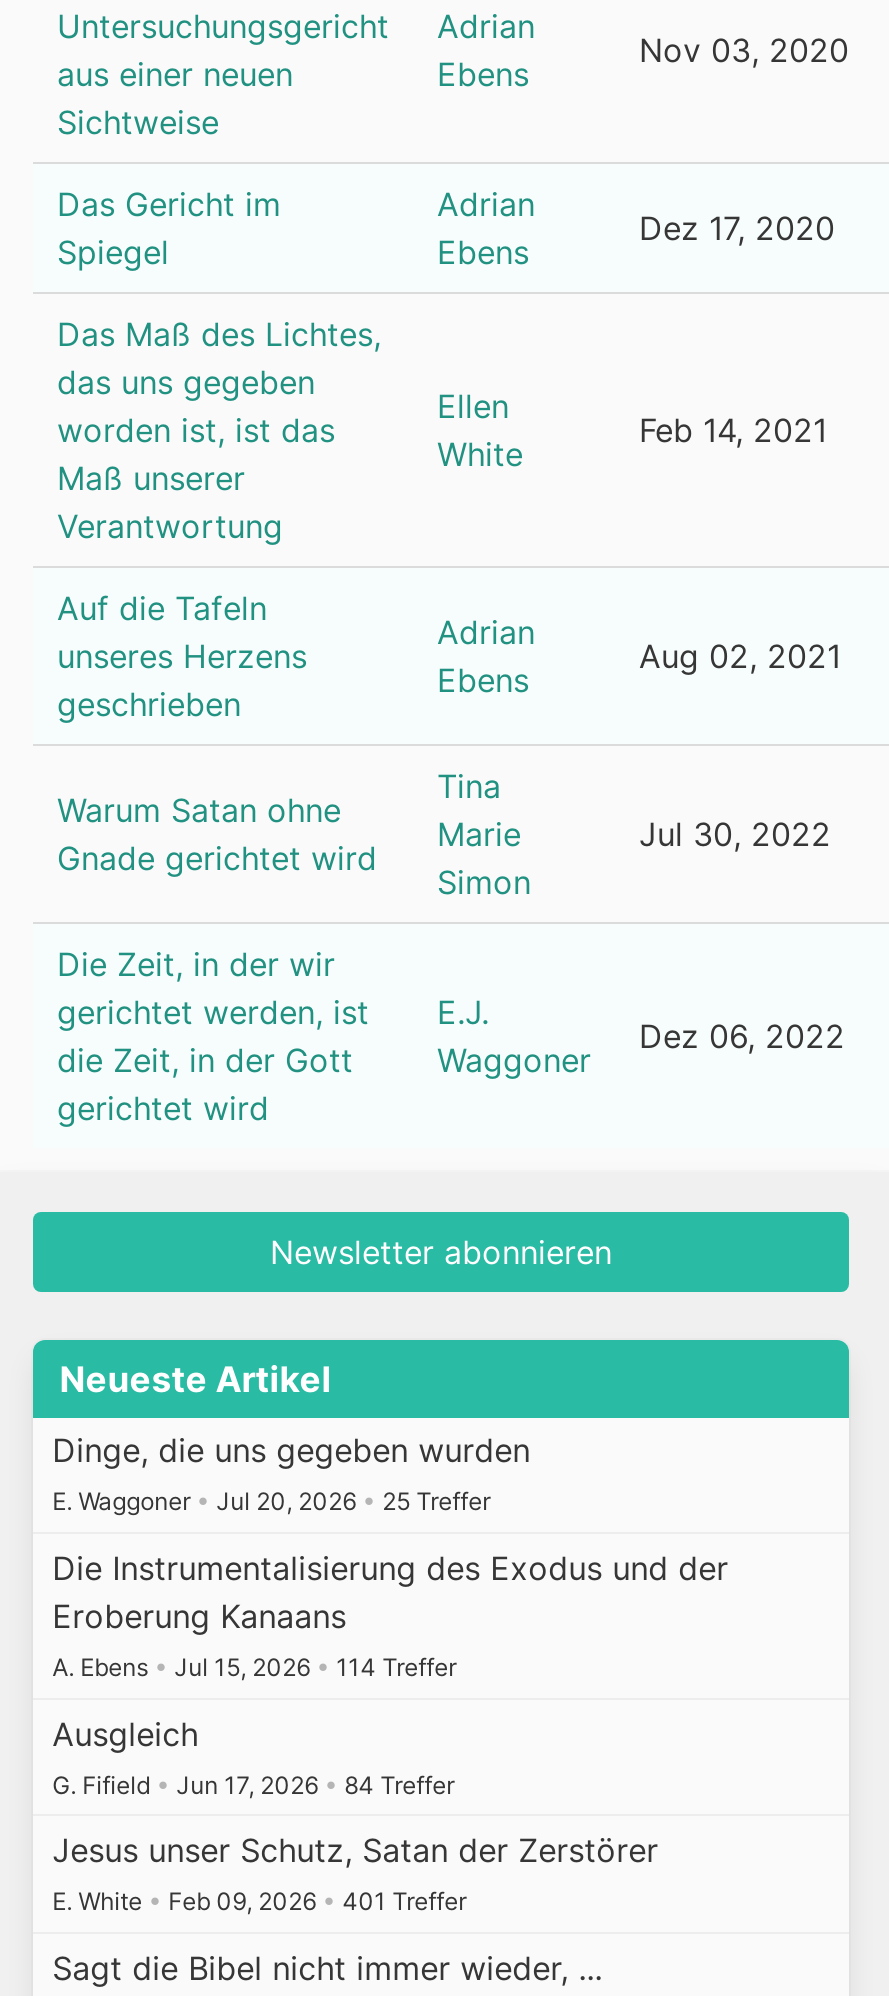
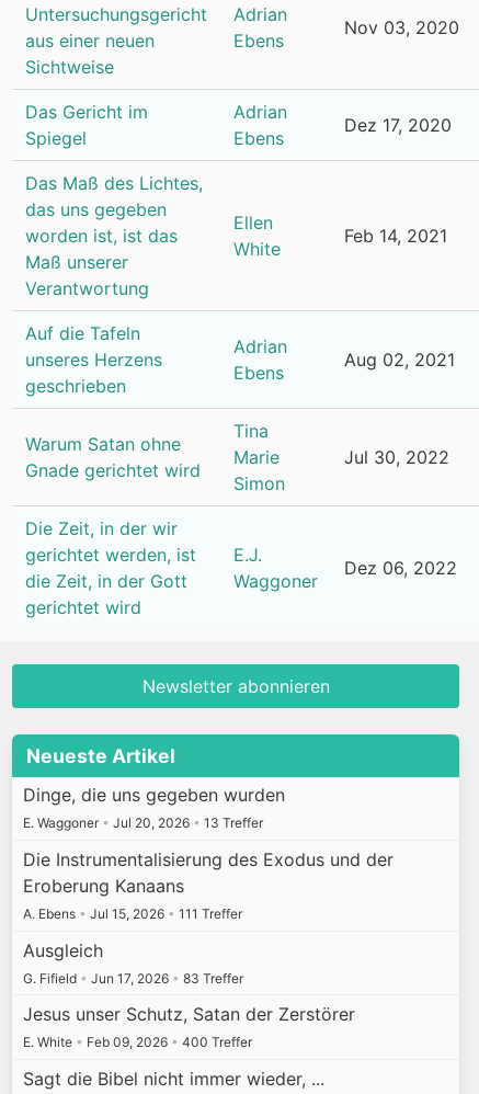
[52,1487,490,1517] E. Waggoner • Jul 20, 2026 • 25 Treffer -> [23,815,263,831] E. Waggoner • Jul 20, 2026 • 13 Treffer
[52,1652,456,1682] A. Ebens • Jul 15, 2026 • 114 Treffer -> [23,905,242,922] A. Ebens • Jul 15, 2026 • 111 Treffer
[52,1769,454,1799] G. Fifield • Jun 17, 2026 • 84 Treffer -> [23,970,243,986] G. Fifield • Jun 17, 2026 • 83 Treffer
[52,1886,466,1916] E. White • Feb 09, 2026 • 401 Treffer -> [23,1034,252,1050] E. White • Feb 09, 2026 • 400 Treffer

